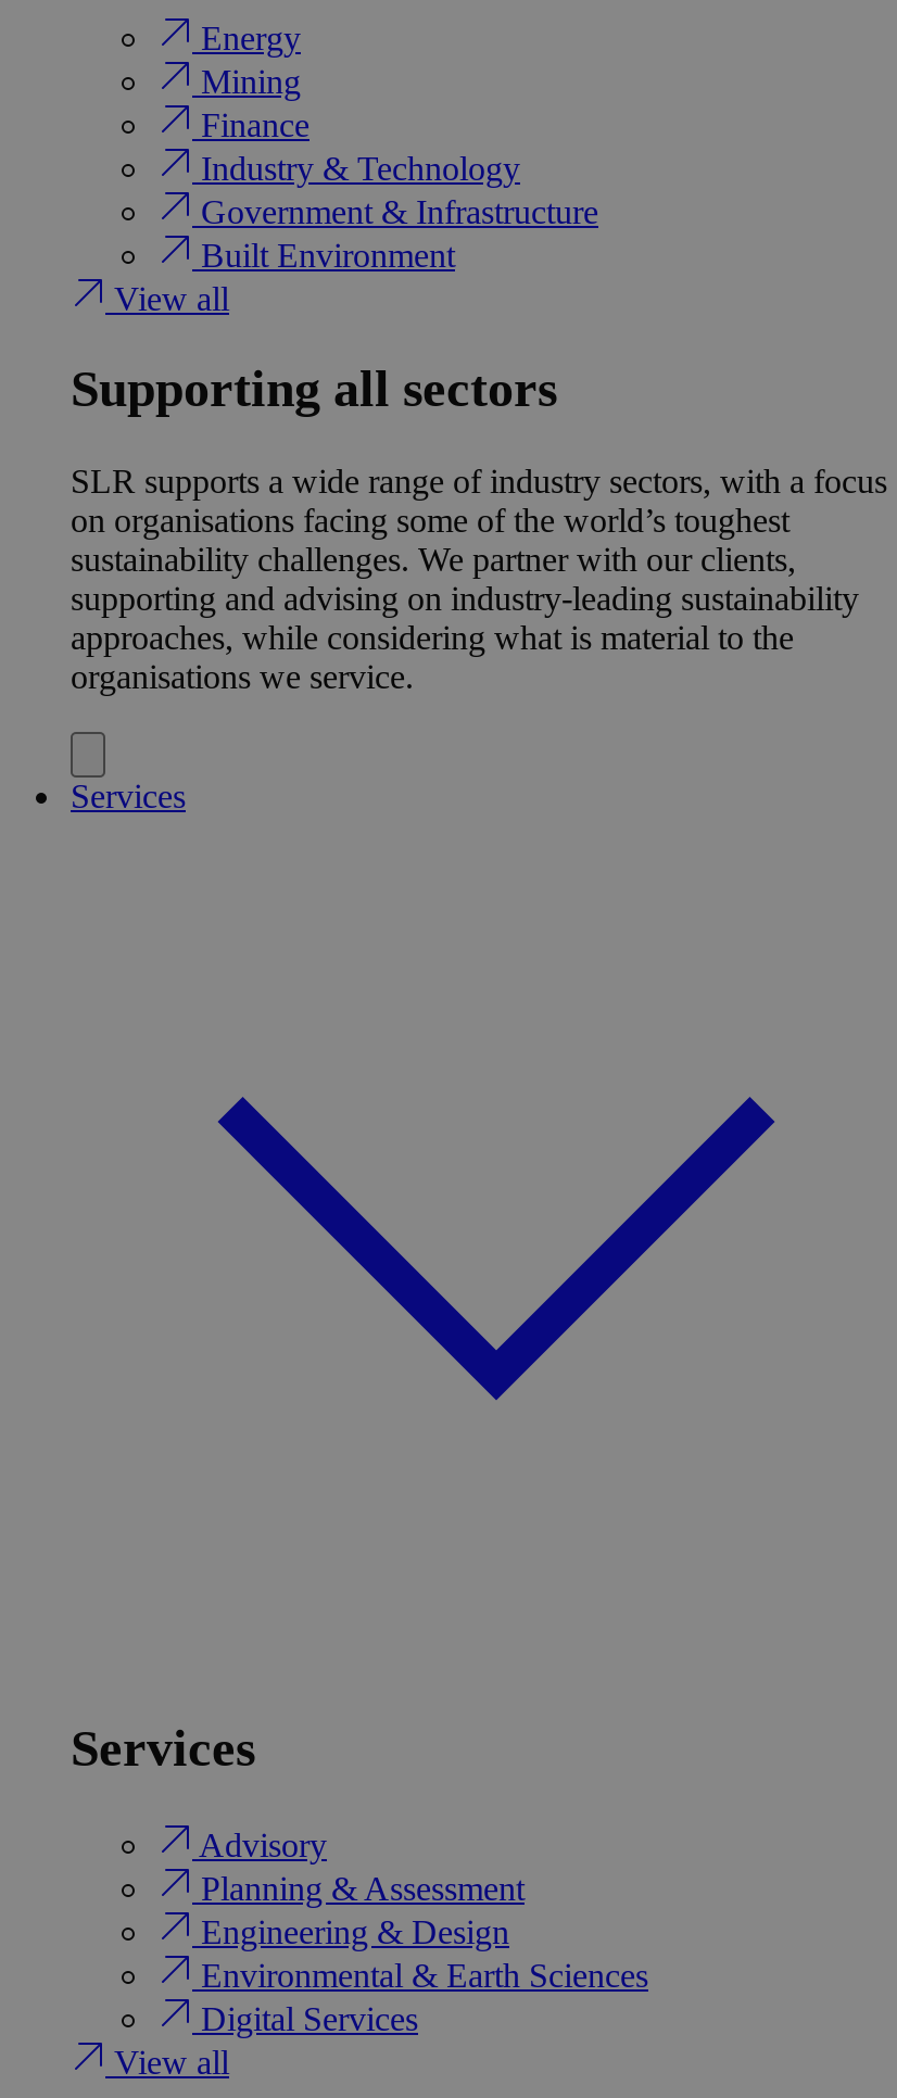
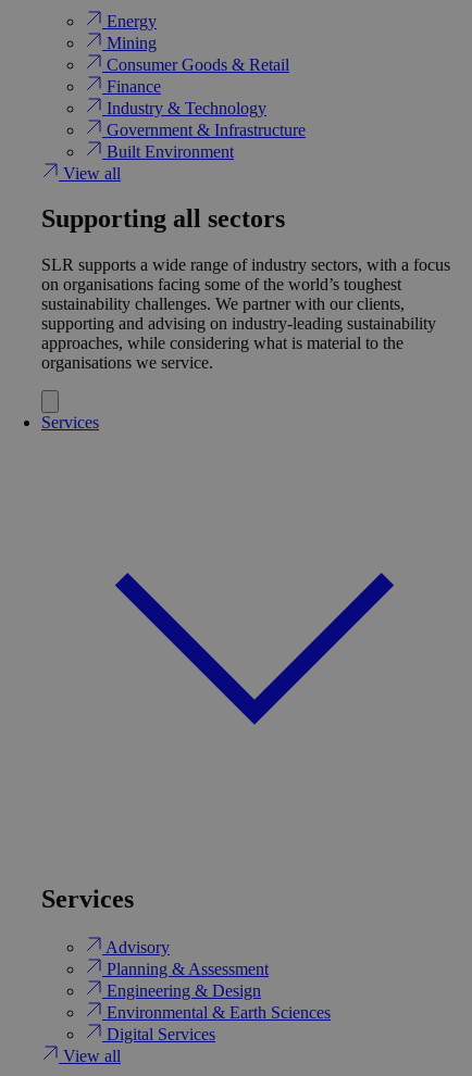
none -> [102,55,289,73] Consumer Goods & Retail

